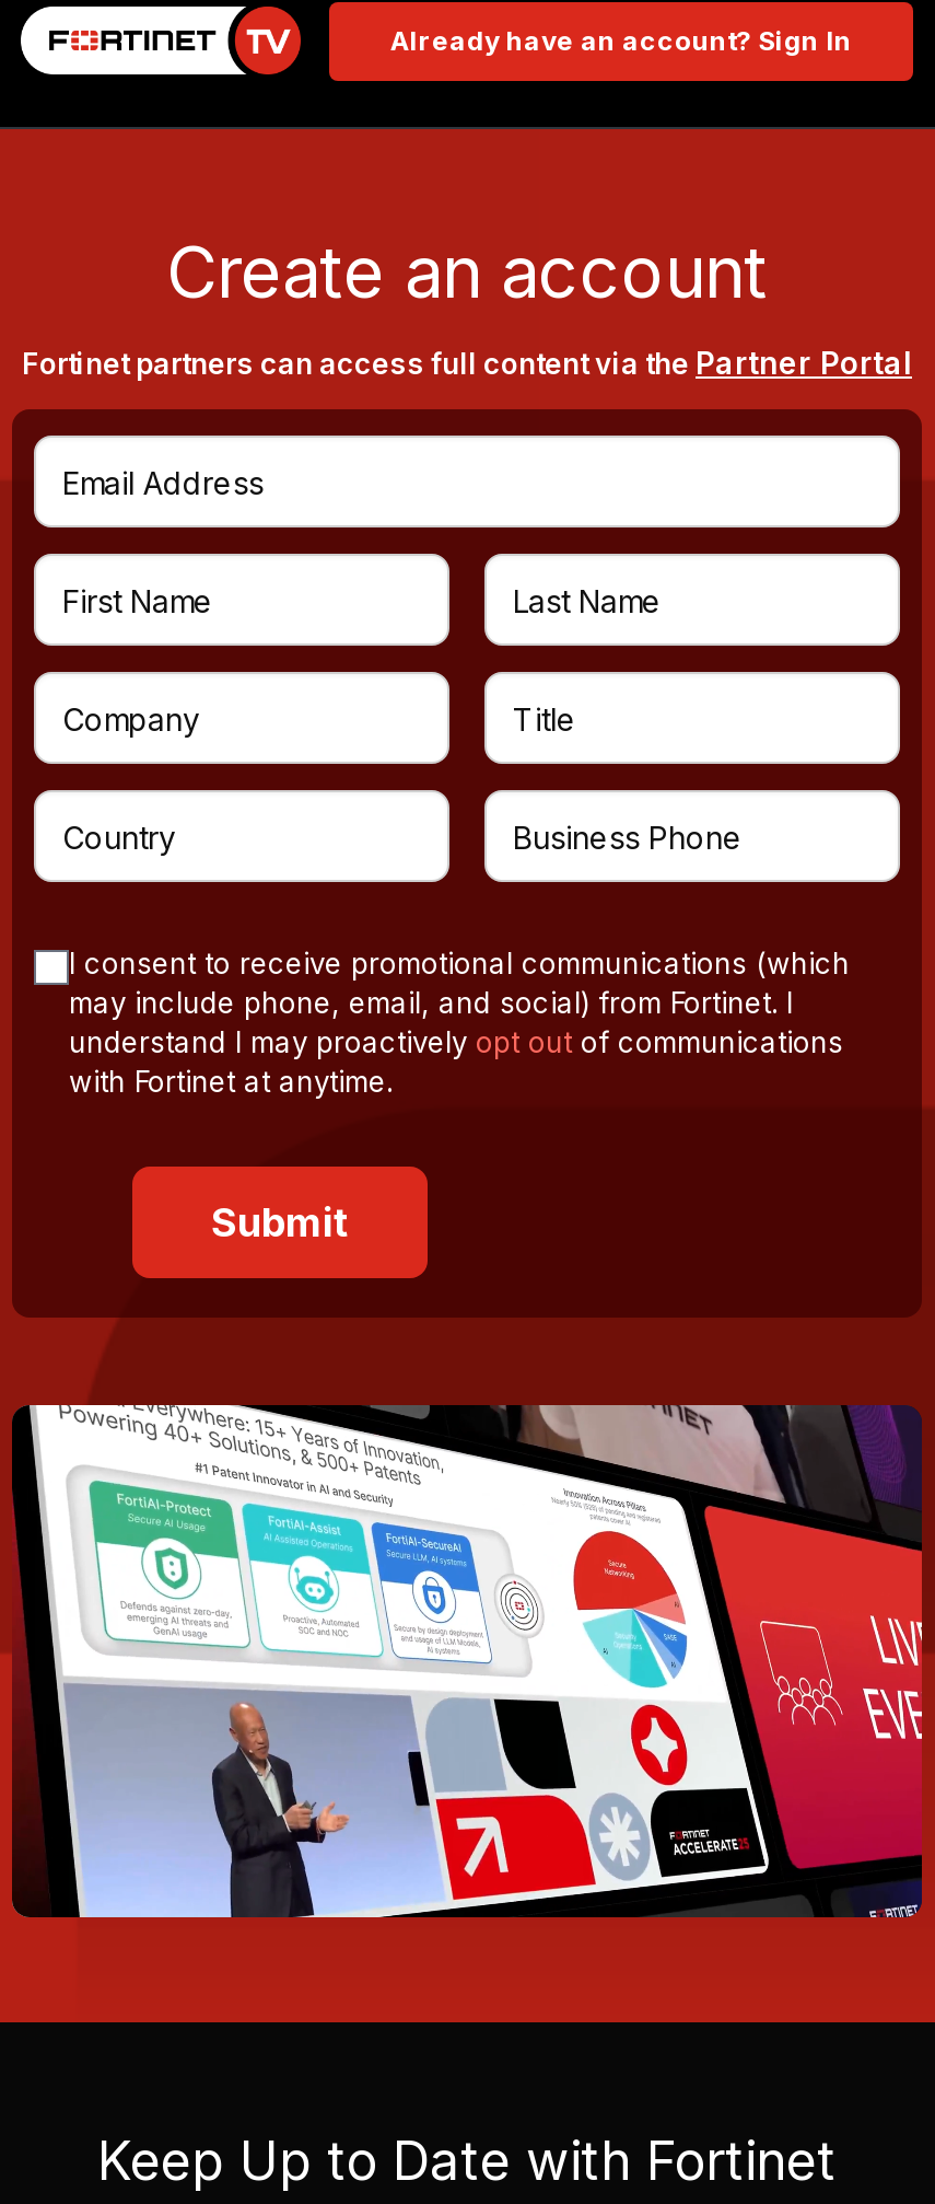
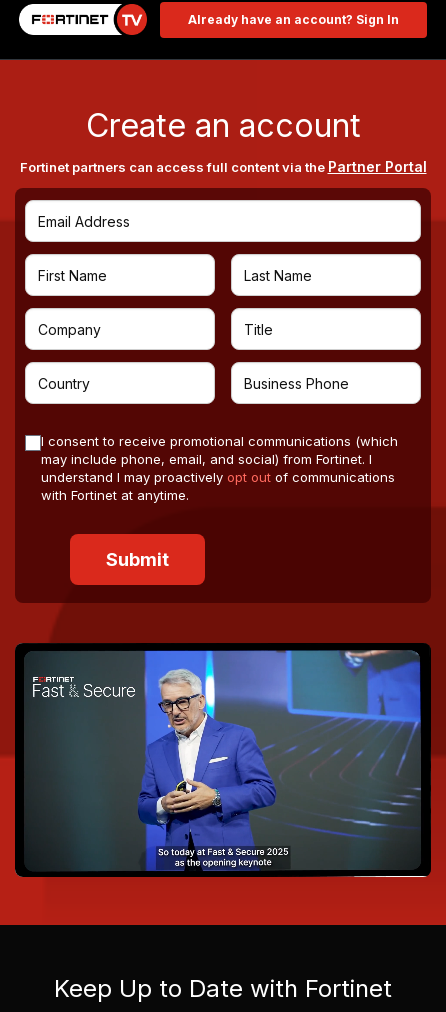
[12,1403,924,1919] [image] -> [14,642,432,878] [image]

